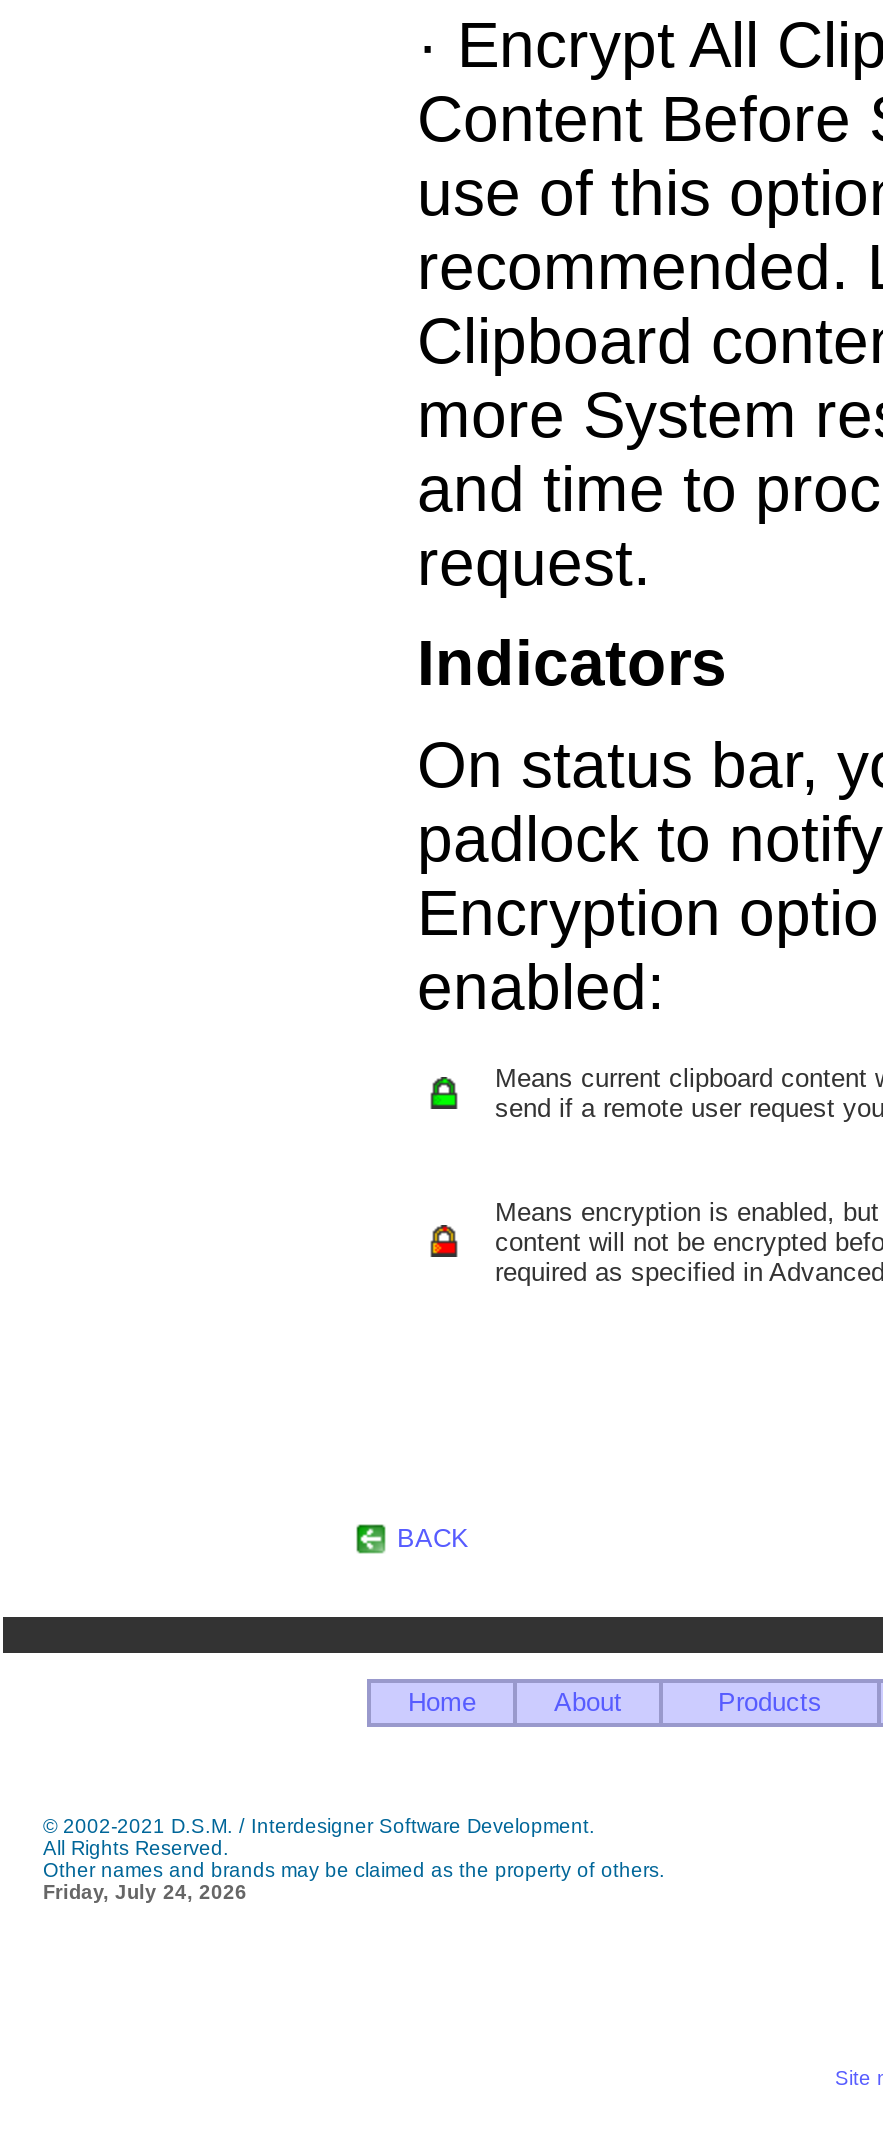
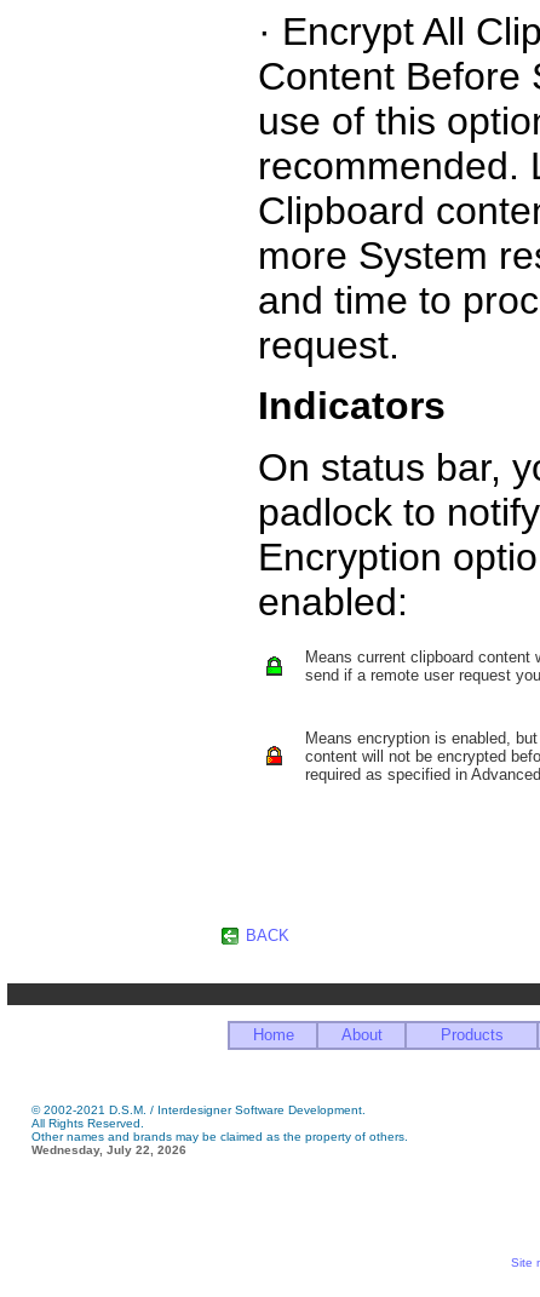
[43,1880,247,1902] Friday, July 24, 2026 -> [31,1143,186,1156] Wednesday, July 22, 2026

